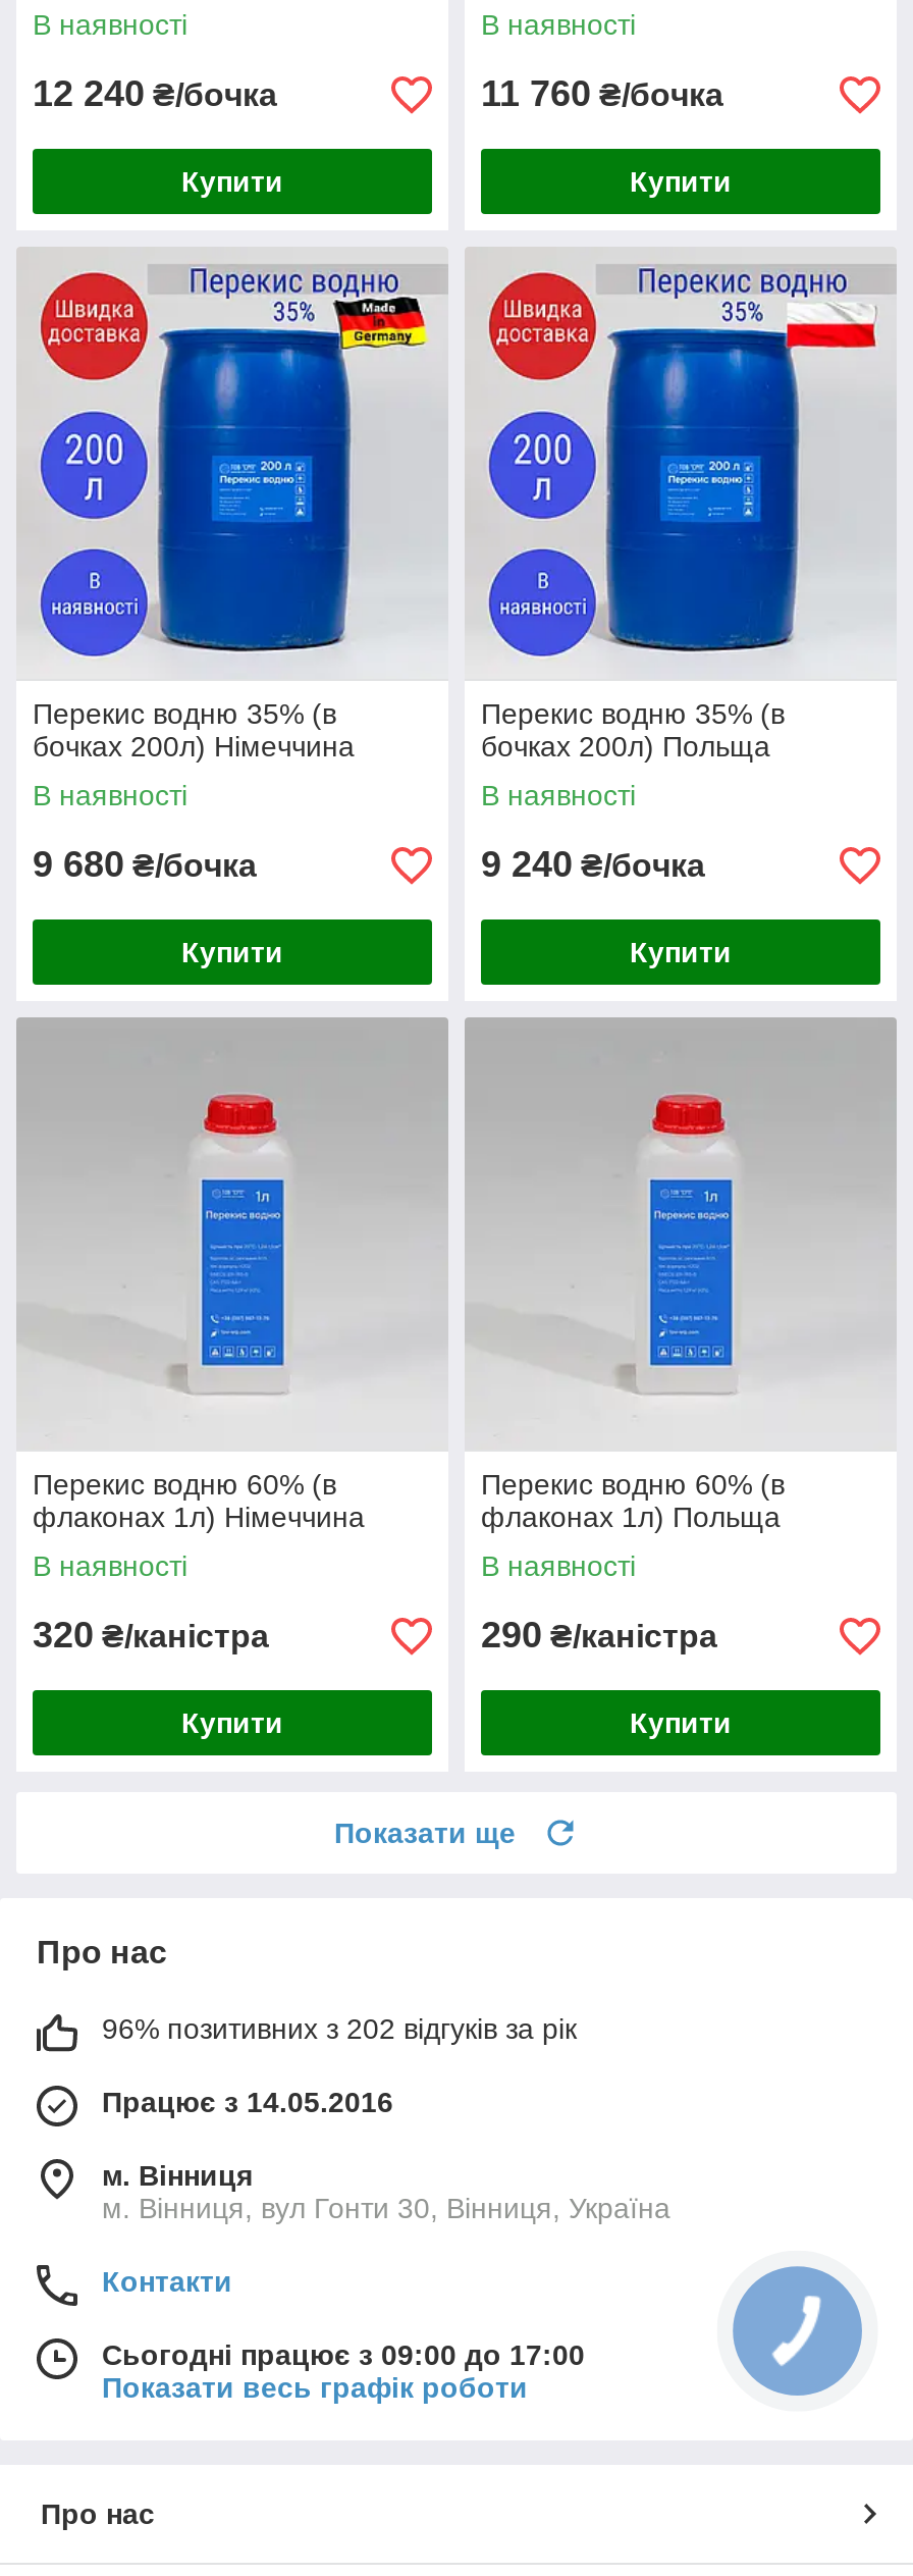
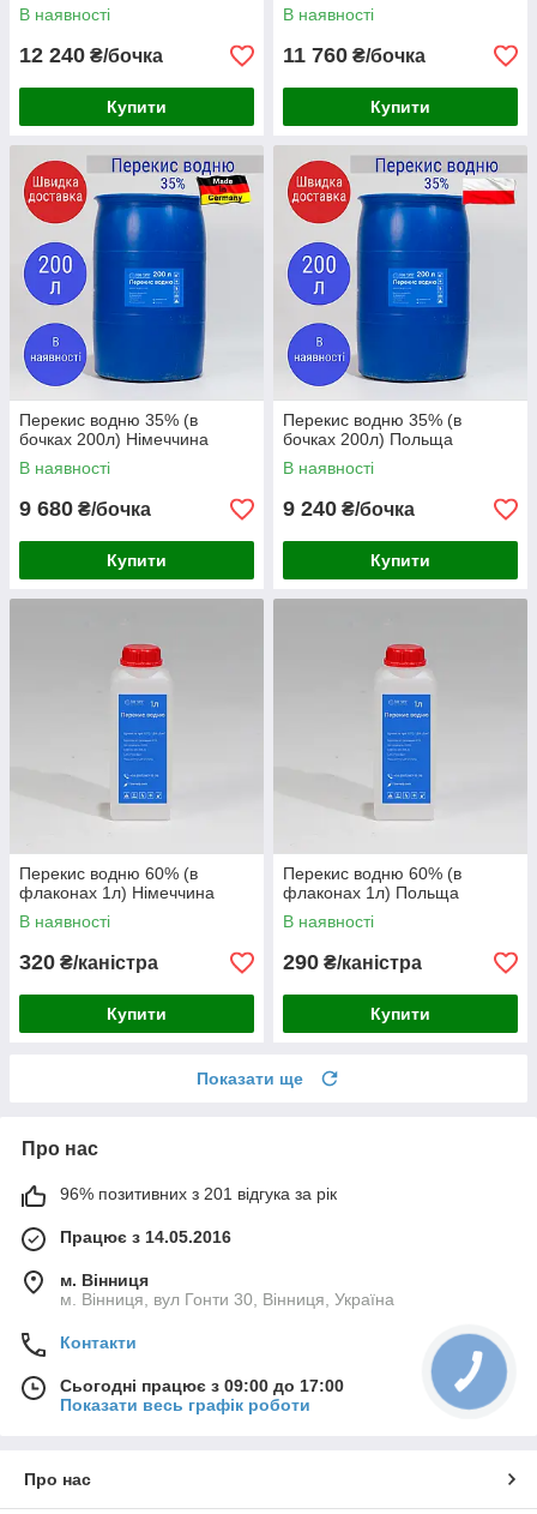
[102,2013,577,2046] 96% позитивних з 202 відгуків за рік -> [60,1185,337,1204] 96% позитивних з 201 відгука за рік

